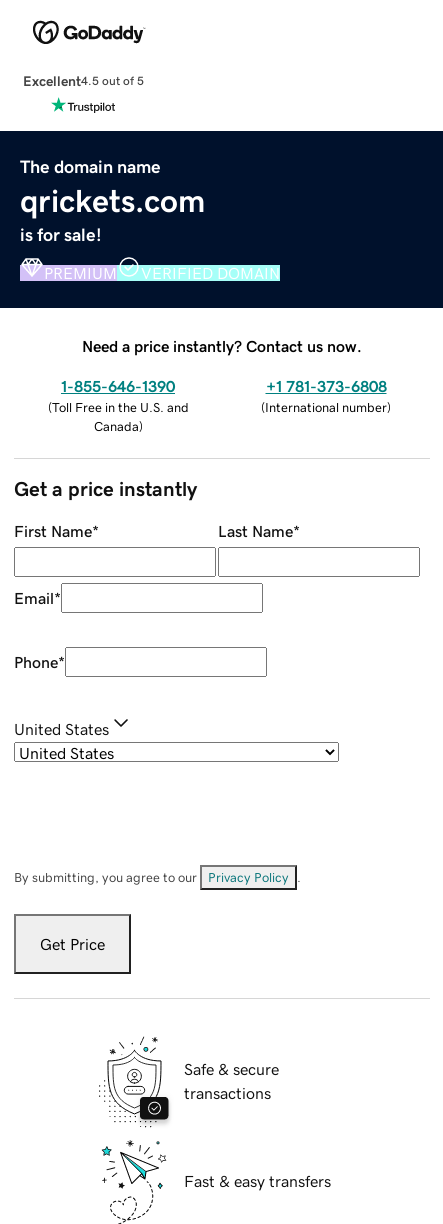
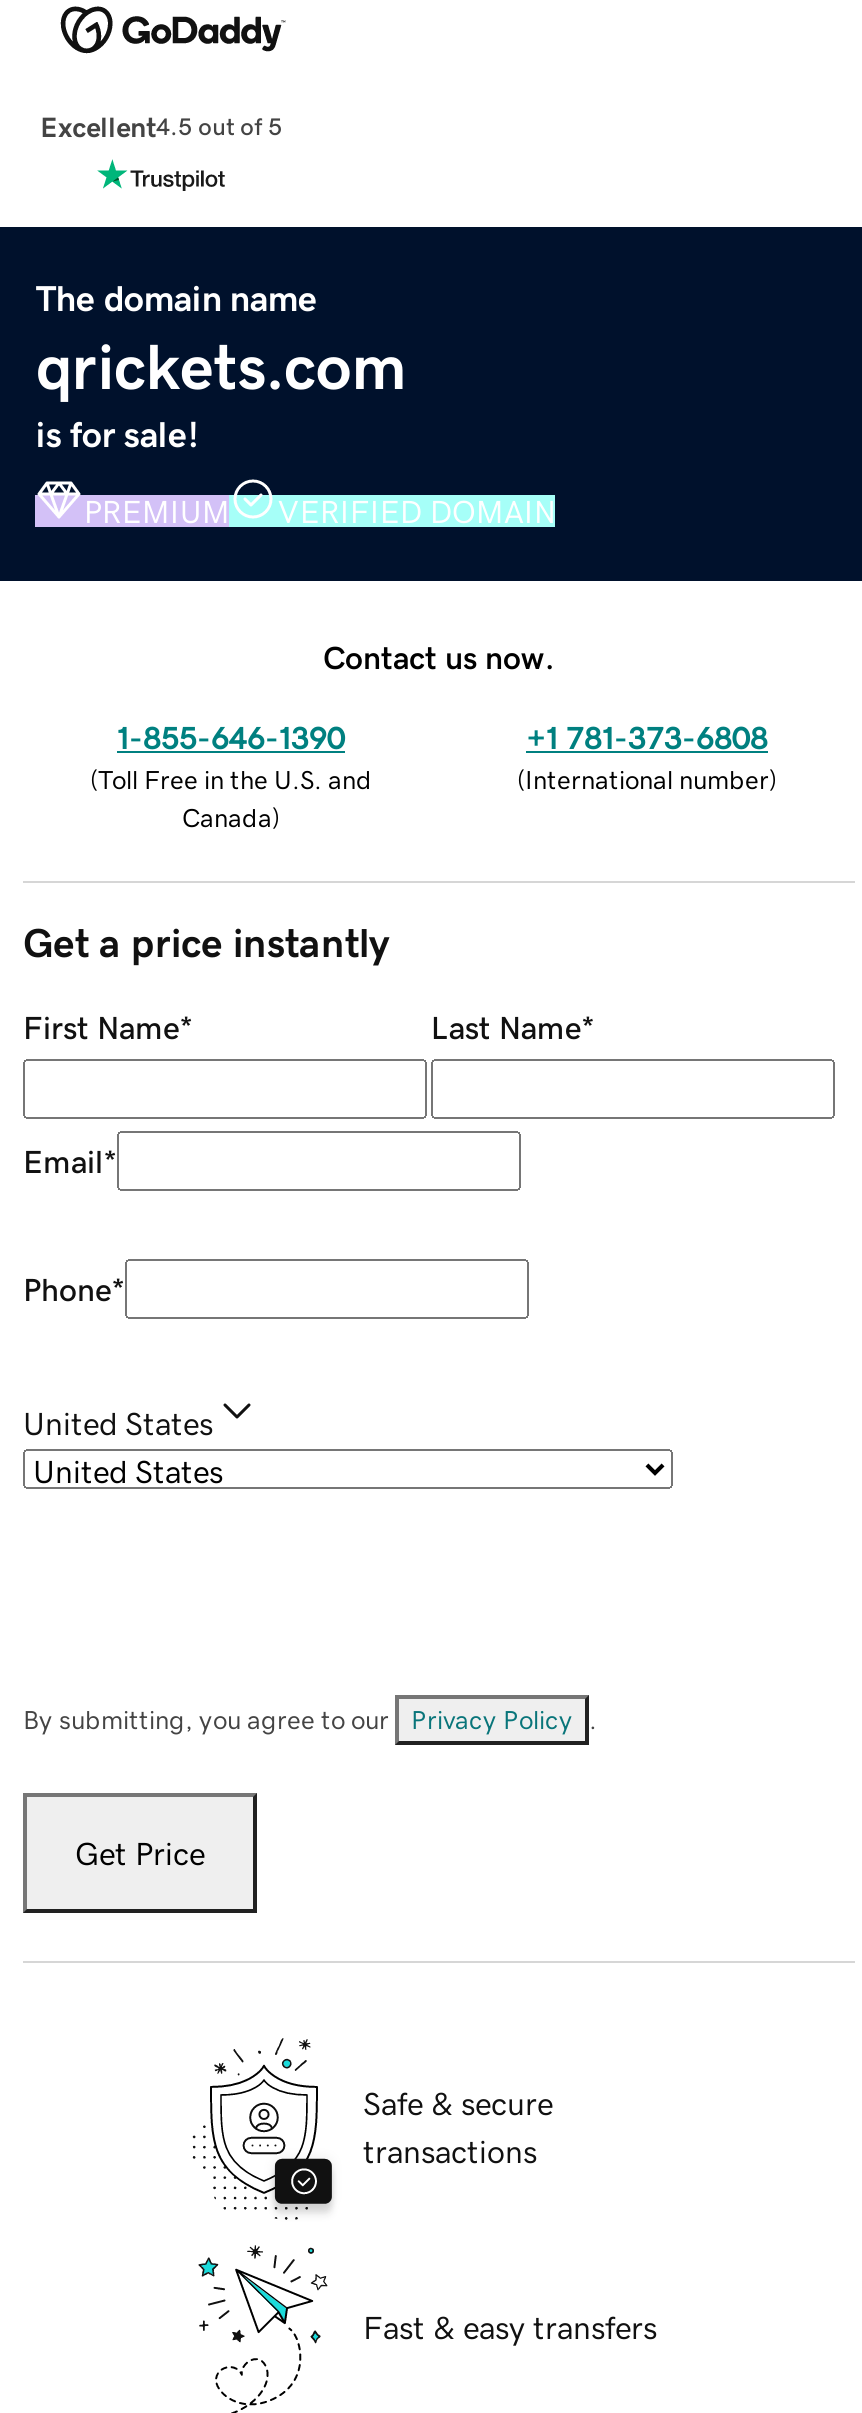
[82,338,362,354] Need a price instantly? Contact us now. -> [323,640,555,672] Contact us now.

